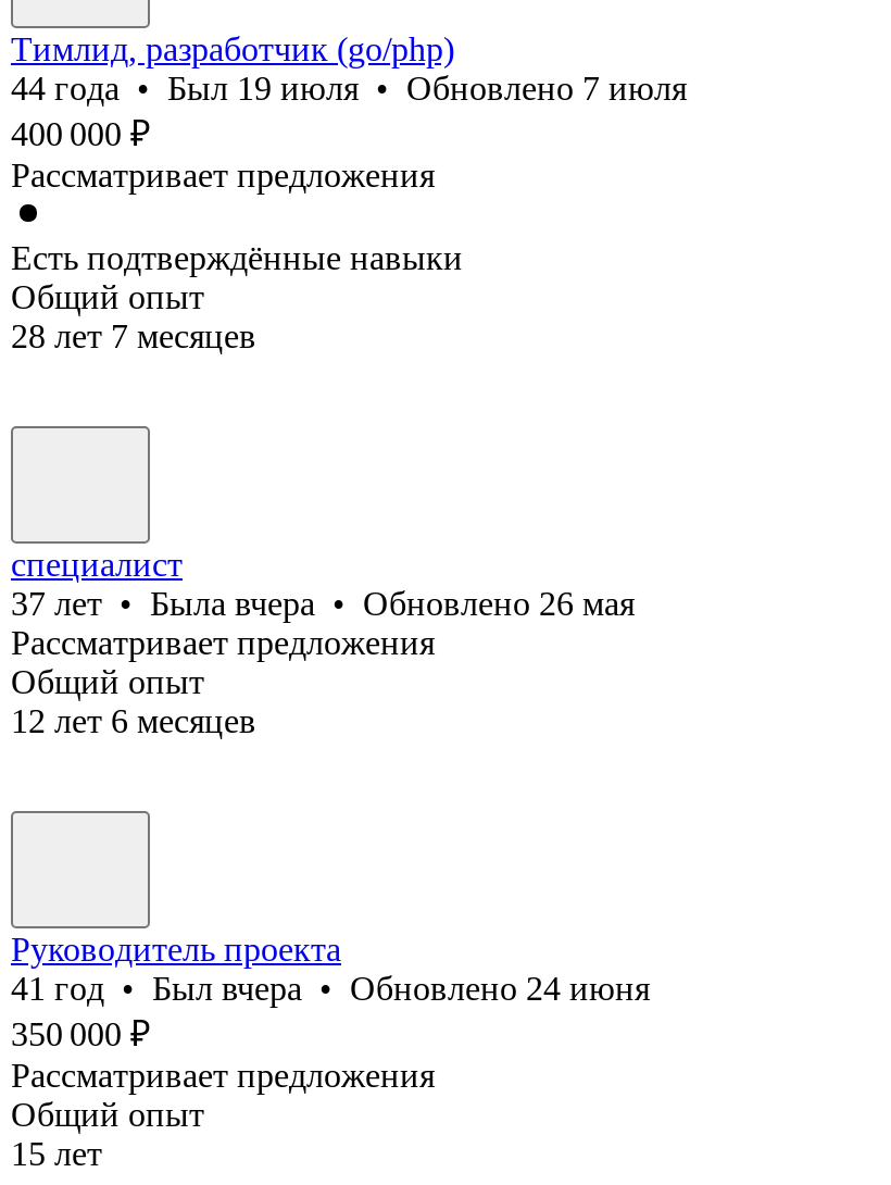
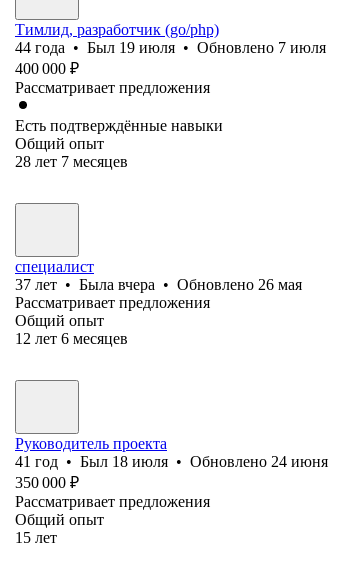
[11,970,650,1006] 41 год • Был вчера • Обновлено 24 июня -> [15,453,328,470] 41 год • Был 18 июля • Обновлено 24 июня

